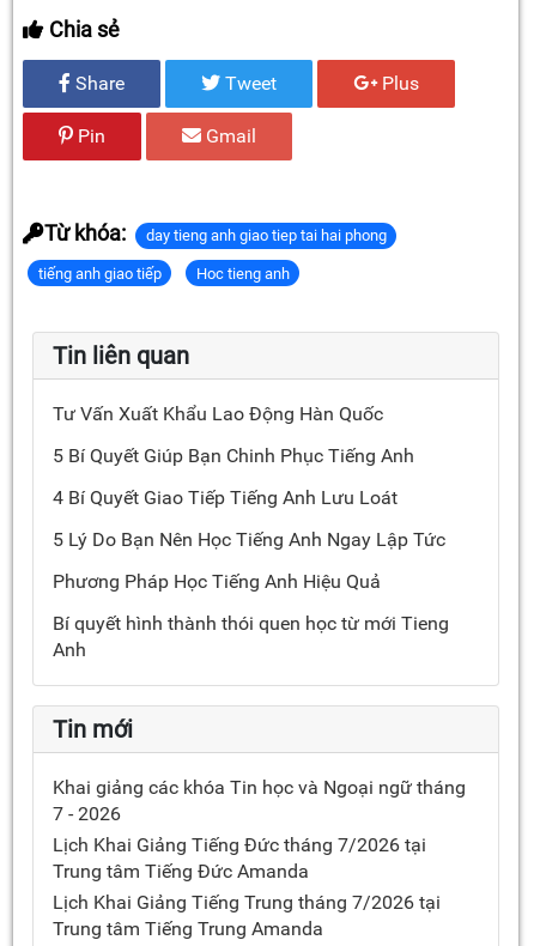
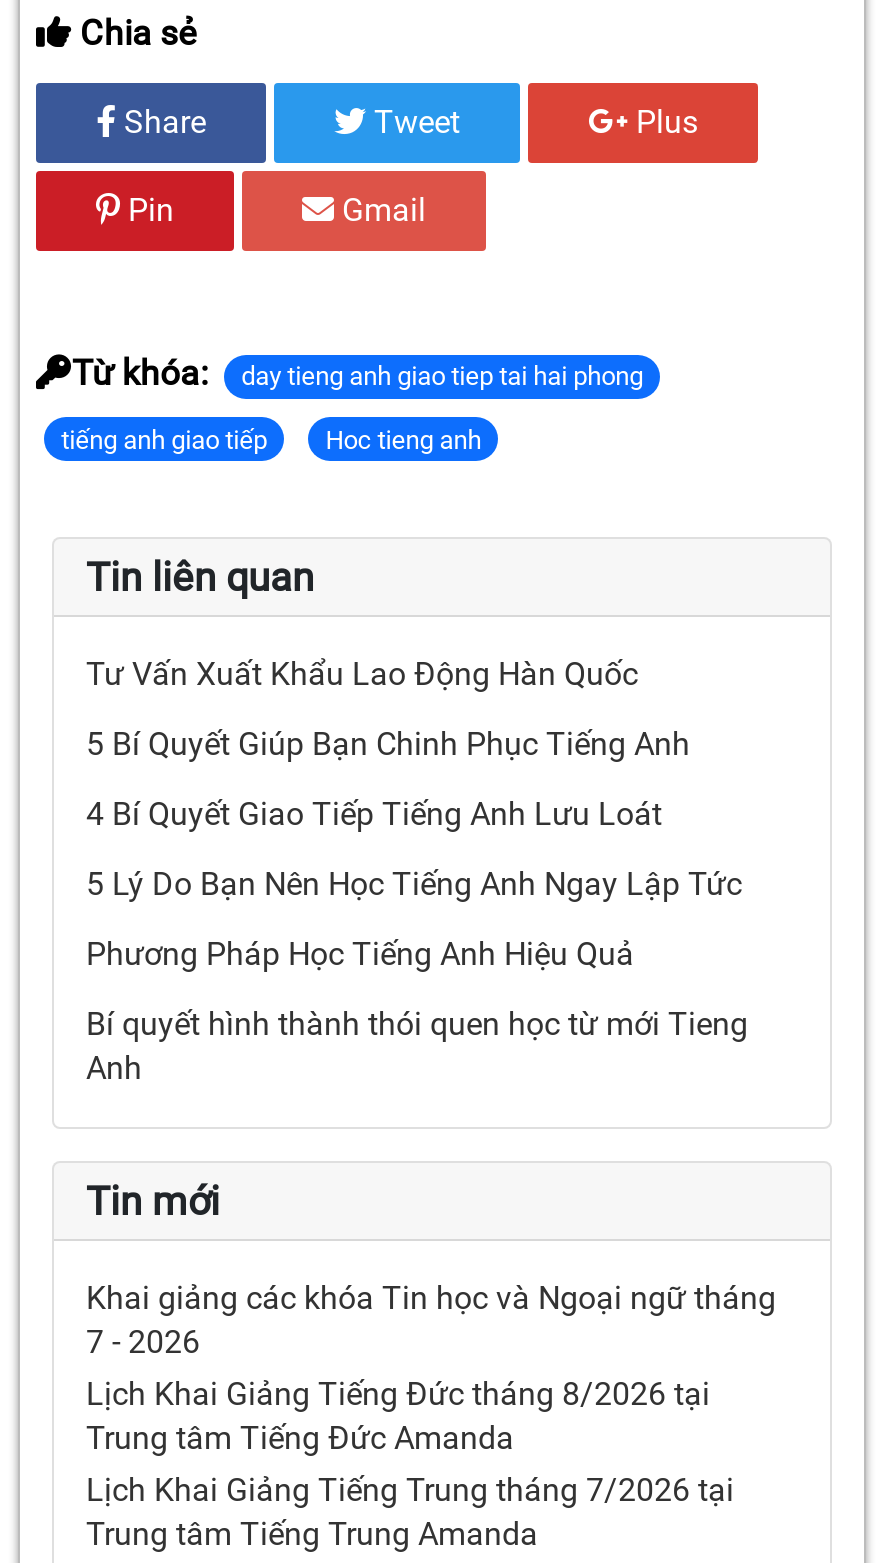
[53,834,426,857] Lịch Khai Giảng Tiếng Đức tháng 7/2026 tại -> [86,1376,710,1414] Lịch Khai Giảng Tiếng Đức tháng 8/2026 tại

